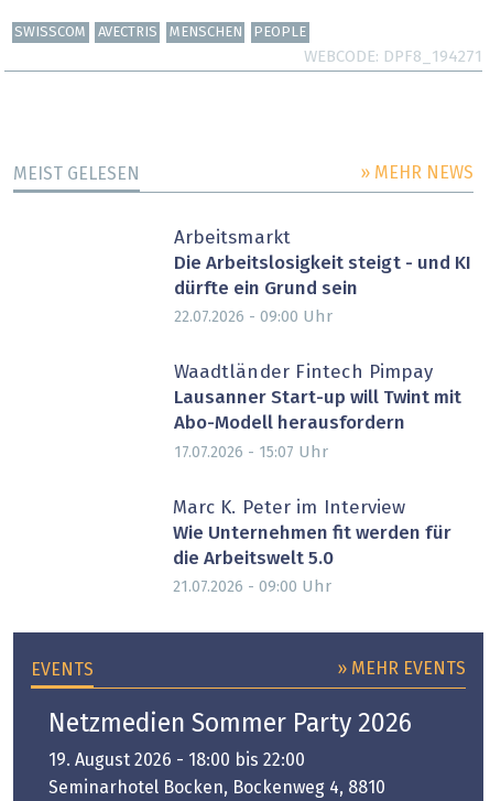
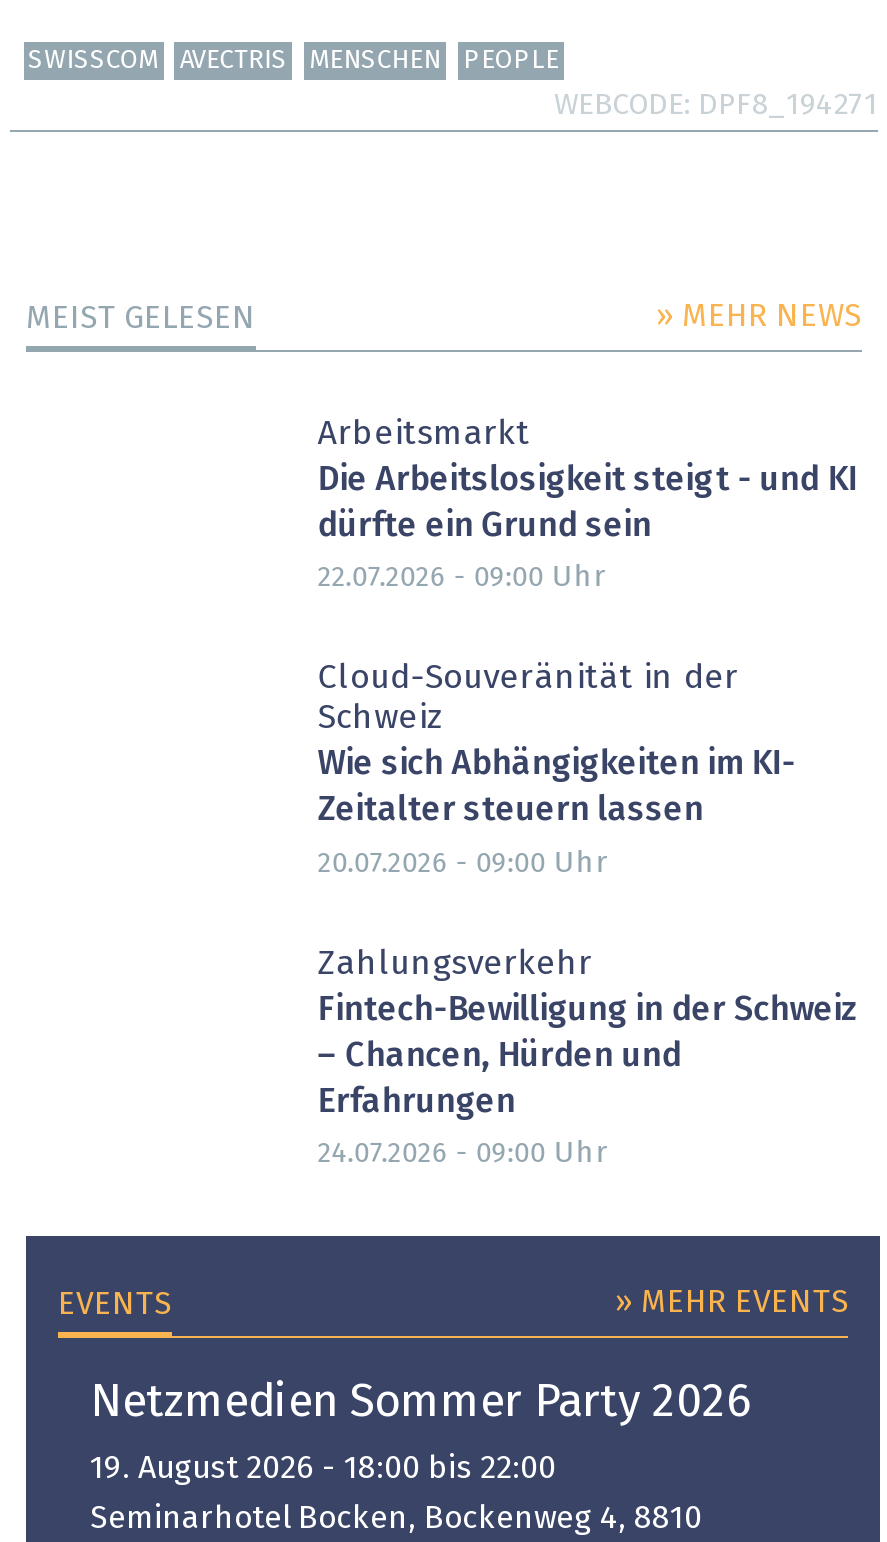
[174,364,461,433] Waadtländer Fintech Pimpay | Lausanner Start-up will Twint mit | Abo-Modell herausfordern -> [318,663,796,828] Cloud-Souveränität in der | Schweiz | Wie sich Abhängigkeiten im KI- | Zeitalter steuern lassen
[174,444,328,460] 17.07.2026 - 15:07 Uhr -> [318,847,608,877] 20.07.2026 - 09:00 Uhr
[173,499,451,568] Marc K. Peter im Interview | Wie Unternehmen fit werden für | die Arbeitswelt 5.0 -> [318,947,858,1119] Zahlungsverkehr | Fintech-Bewilligung in der Schweiz | – Chancen, Hürden und | Erfahrungen
[173,579,331,595] 21.07.2026 - 09:00 Uhr -> [318,1138,608,1168] 24.07.2026 - 09:00 Uhr

